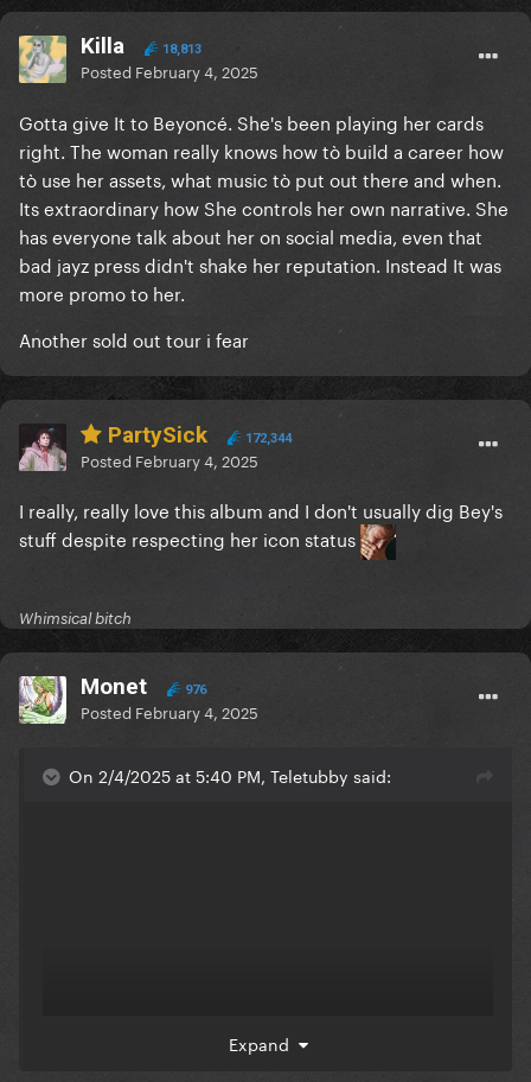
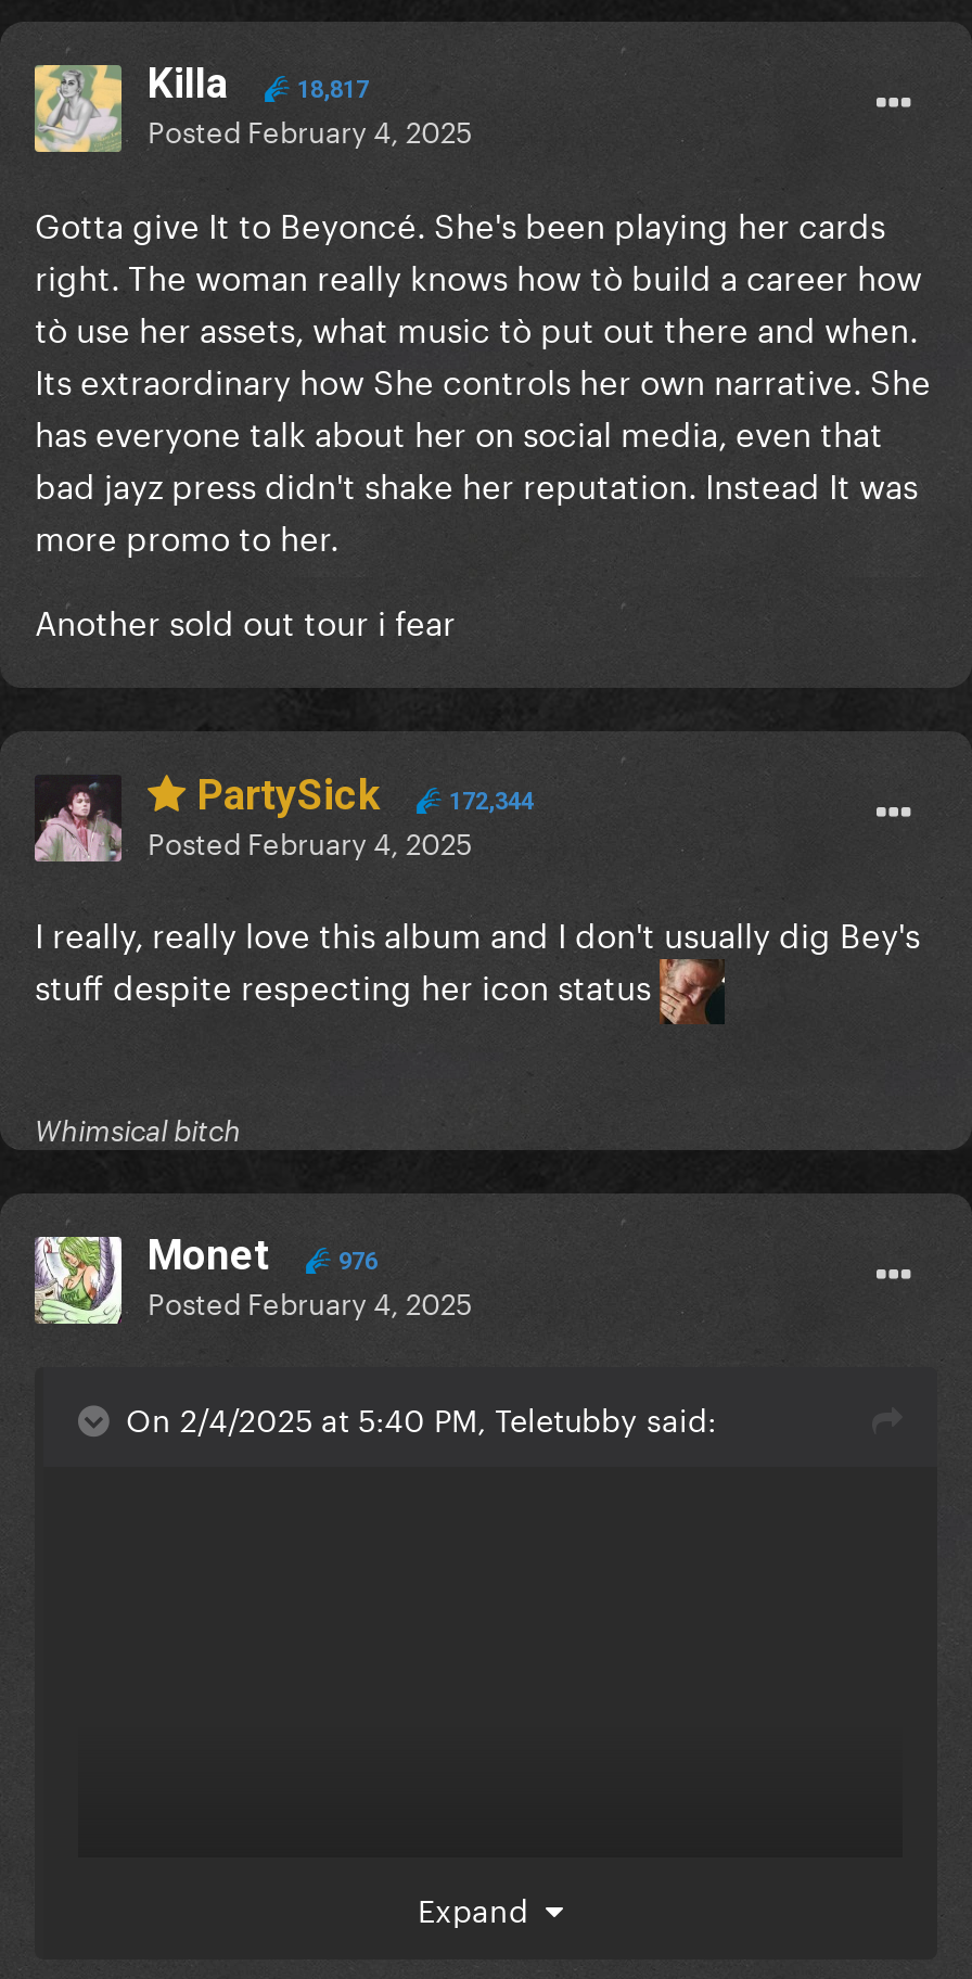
[159,42,201,57] 18,813 -> [291,77,369,105] 18,817

